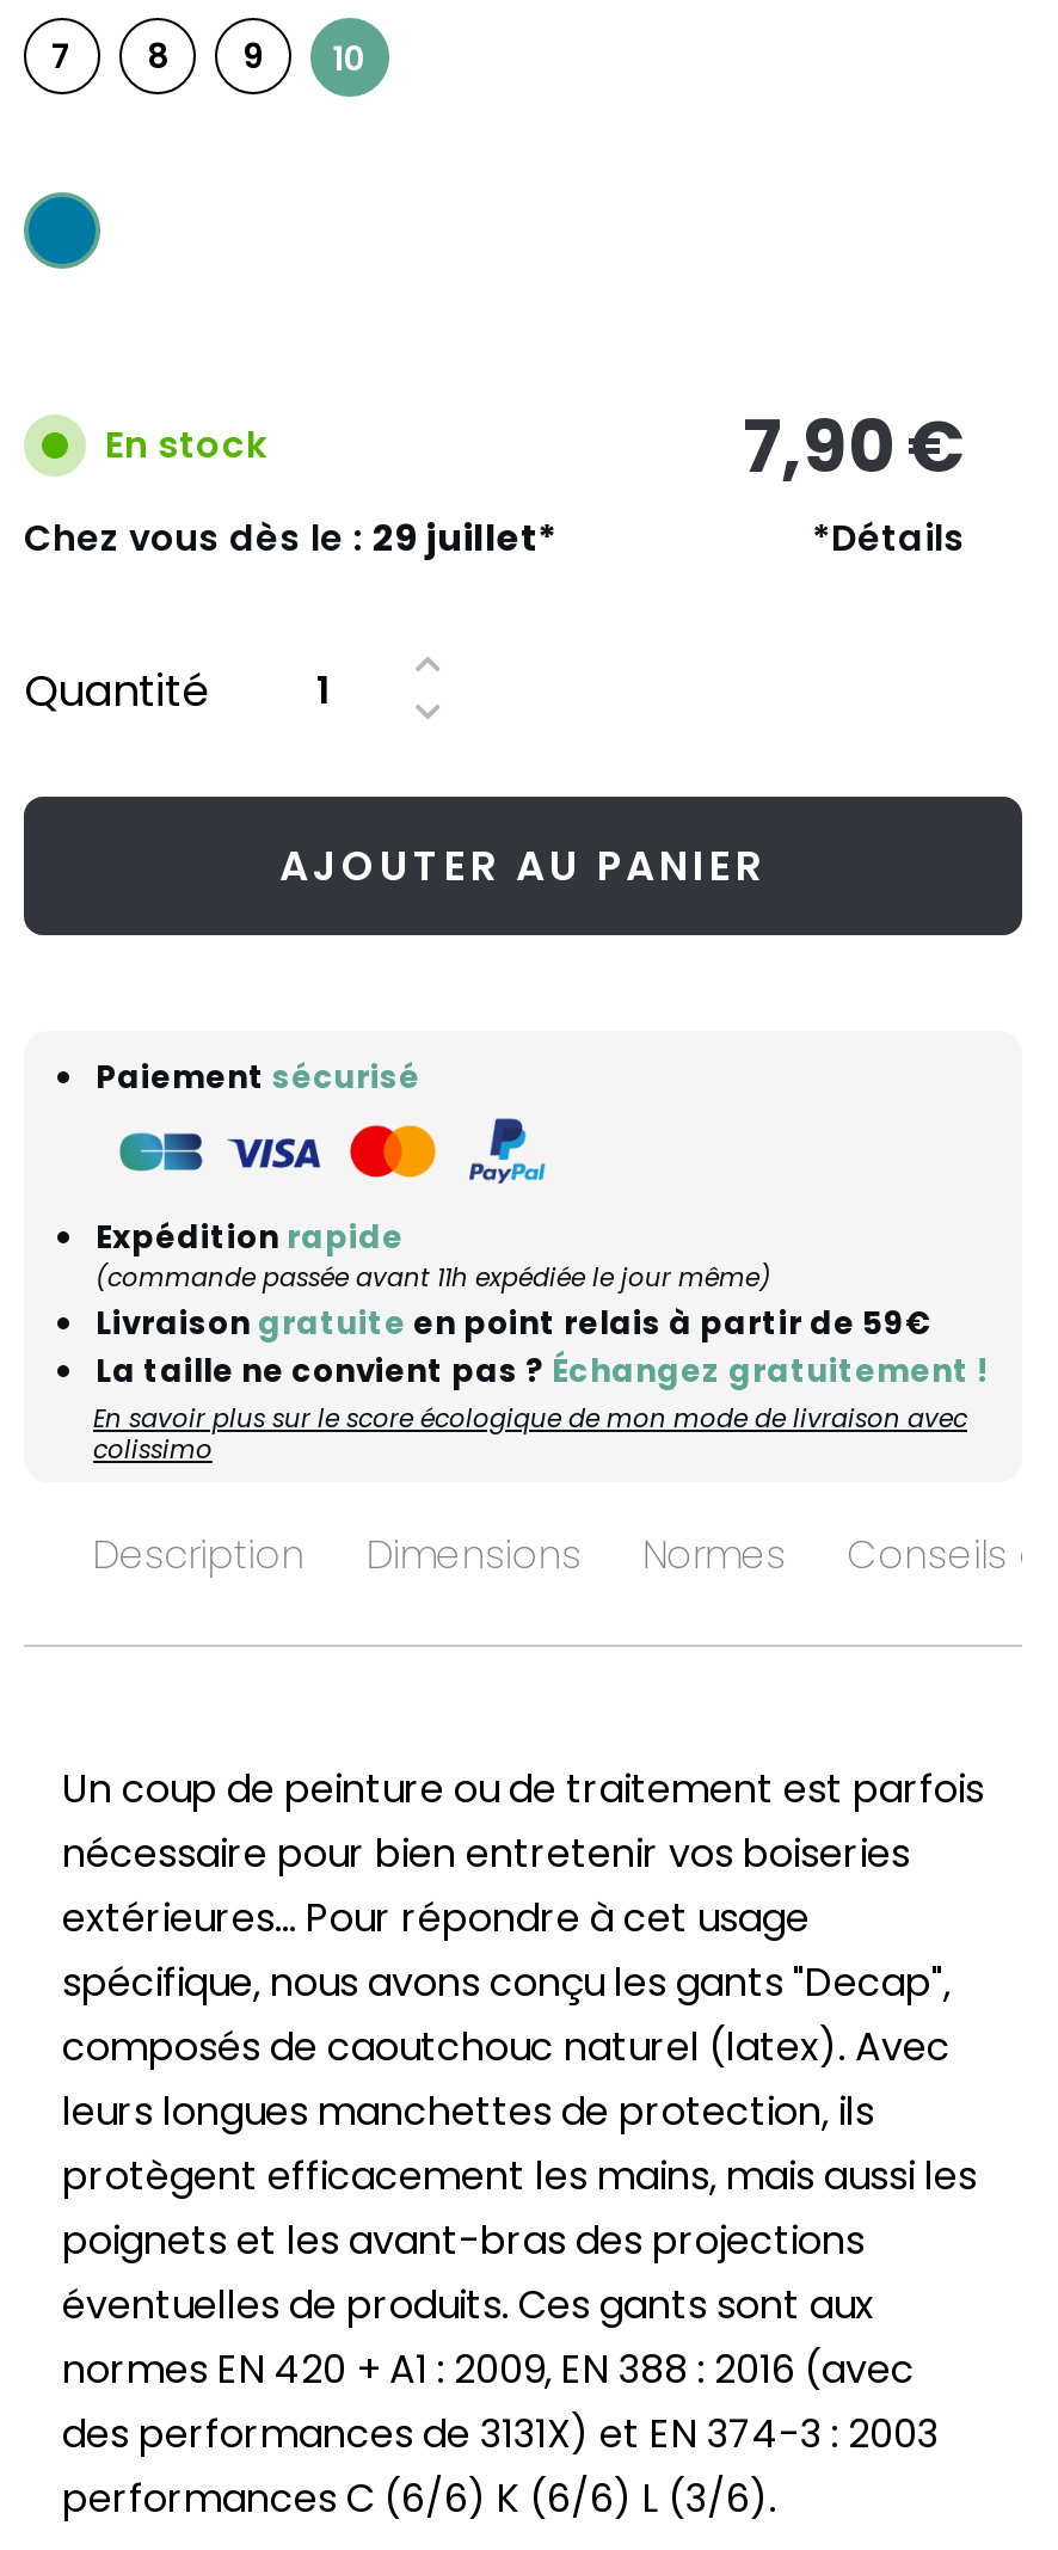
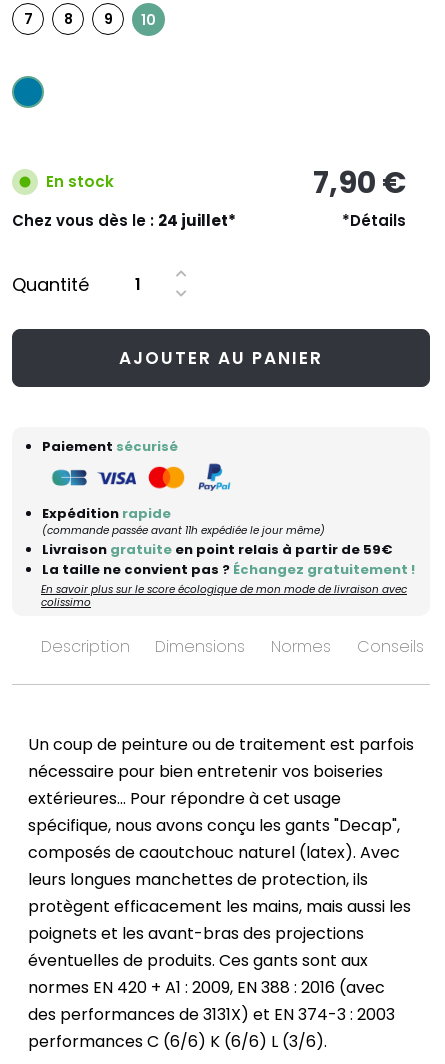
[24,512,556,563] Chez vous dès le : 29 juillet* -> [12,210,236,231] Chez vous dès le : 24 juillet*

